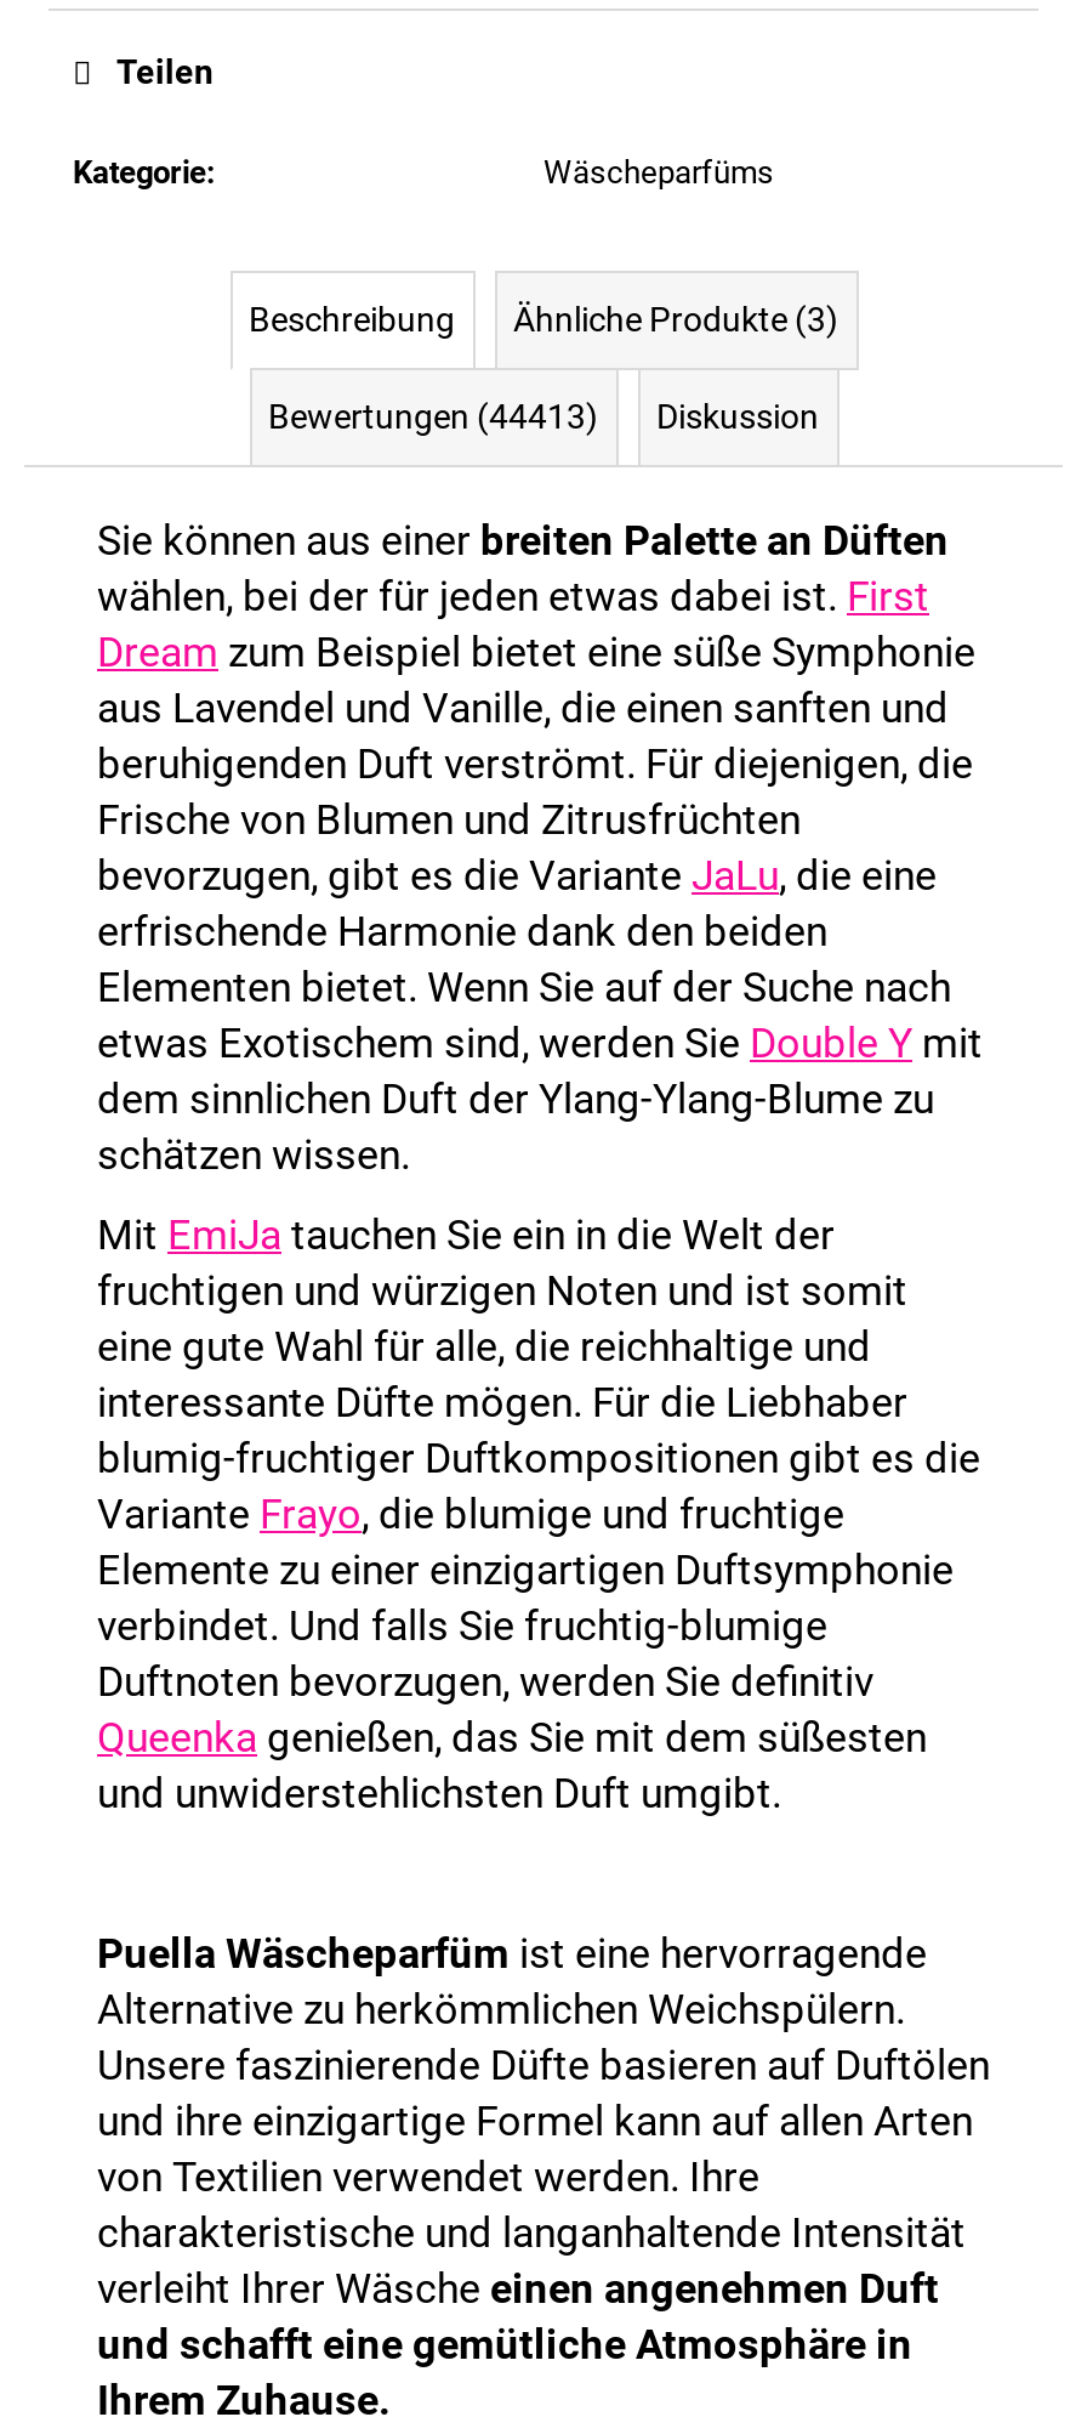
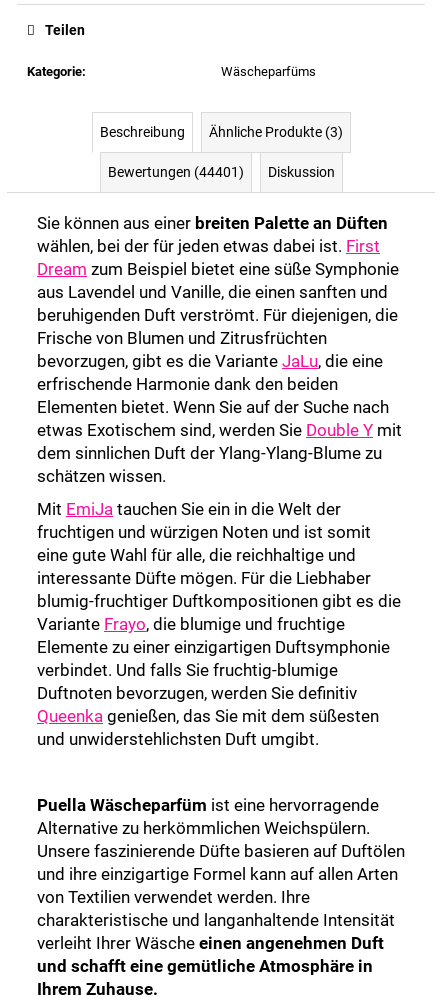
[268,396,819,435] Bewertungen (44413) Diskussion -> [107,164,334,180] Bewertungen (44401) Diskussion

